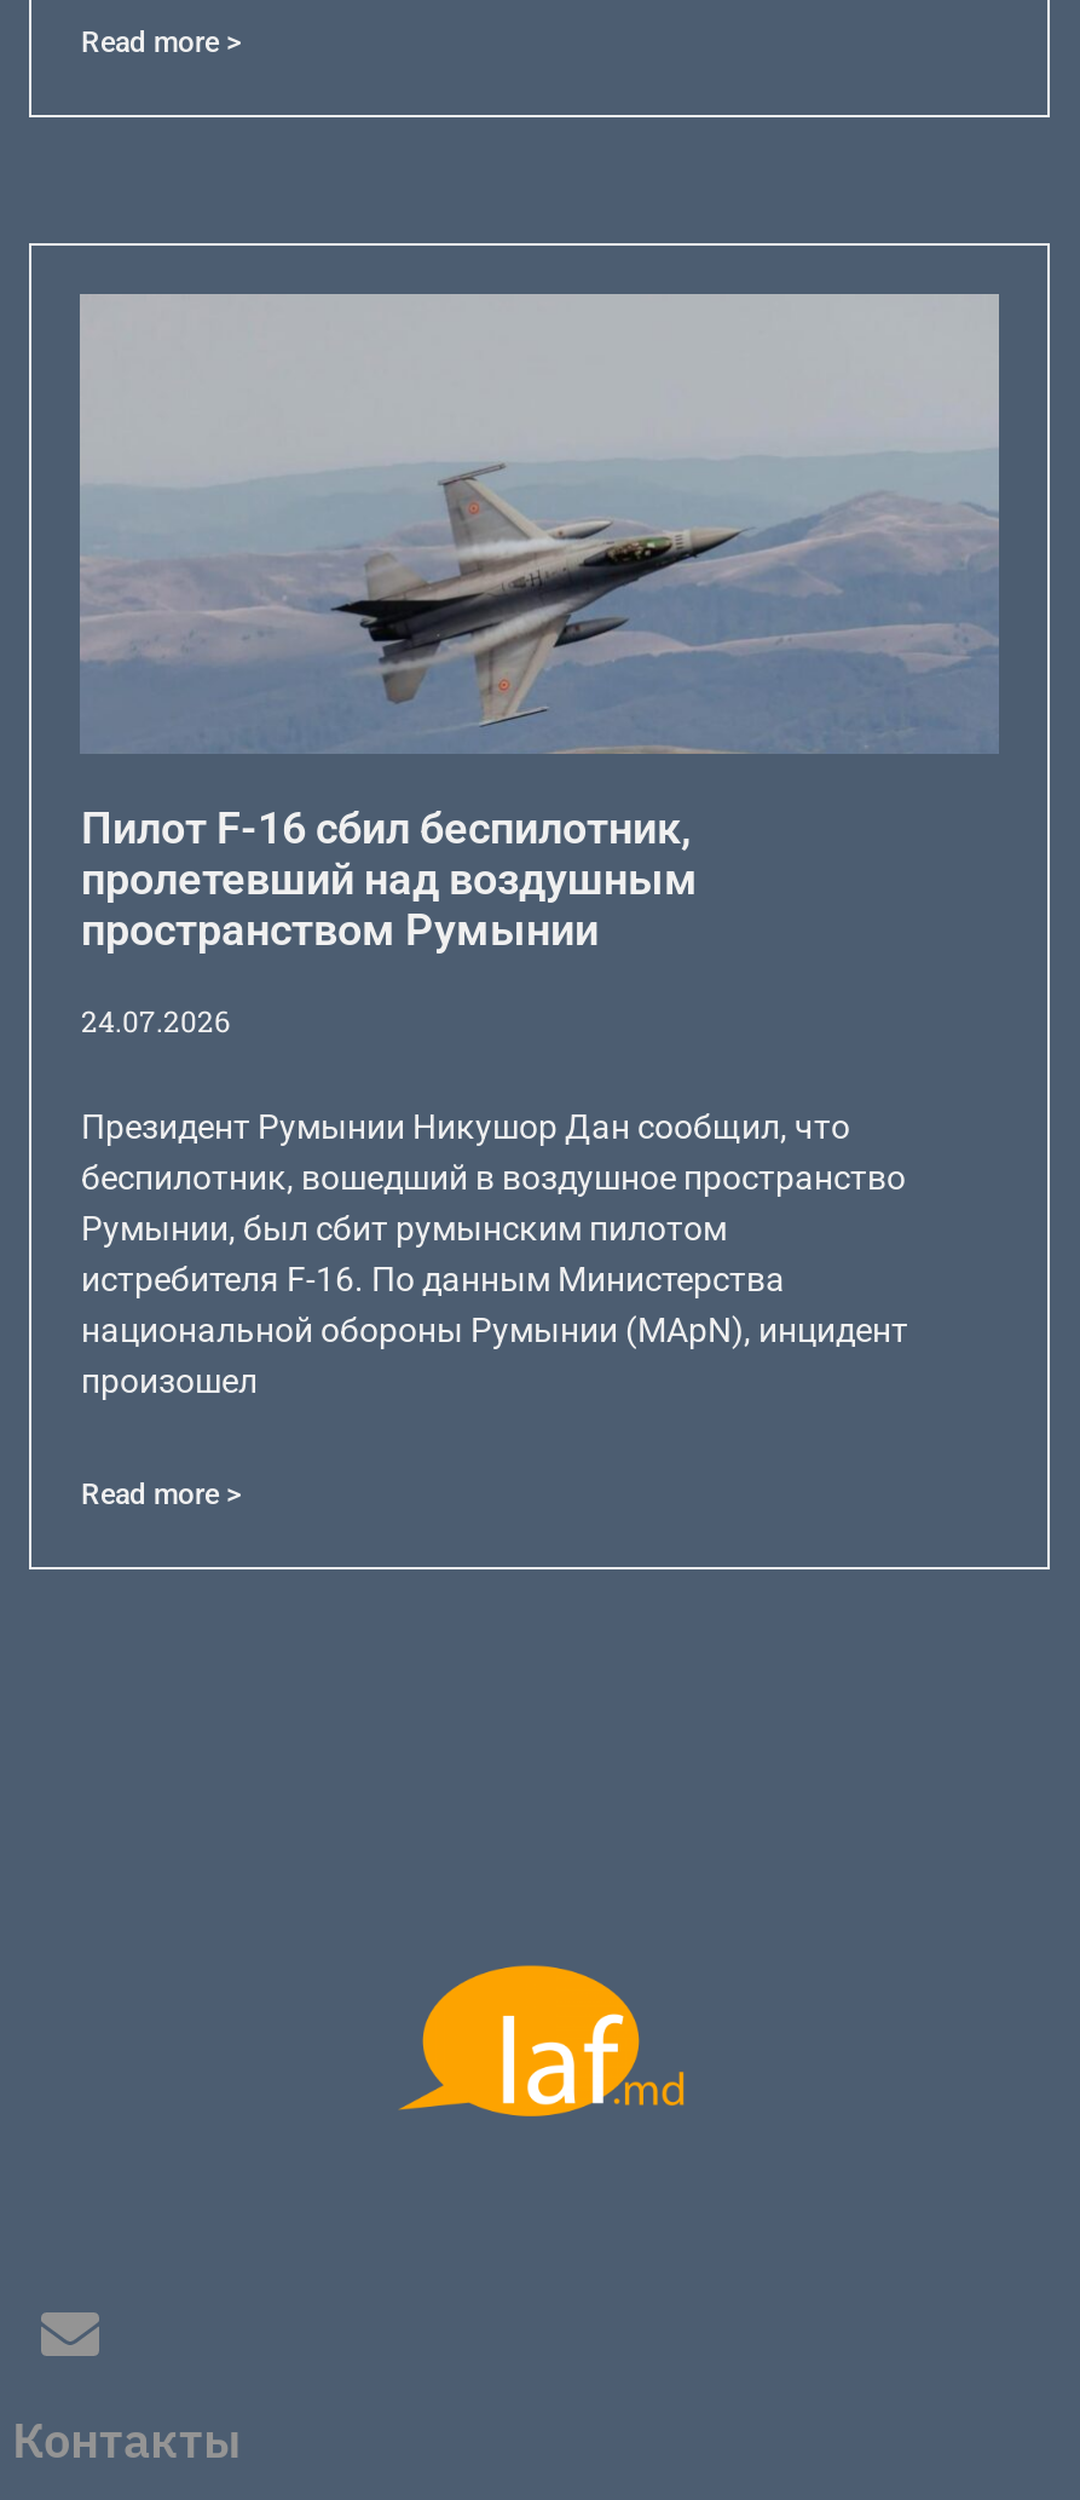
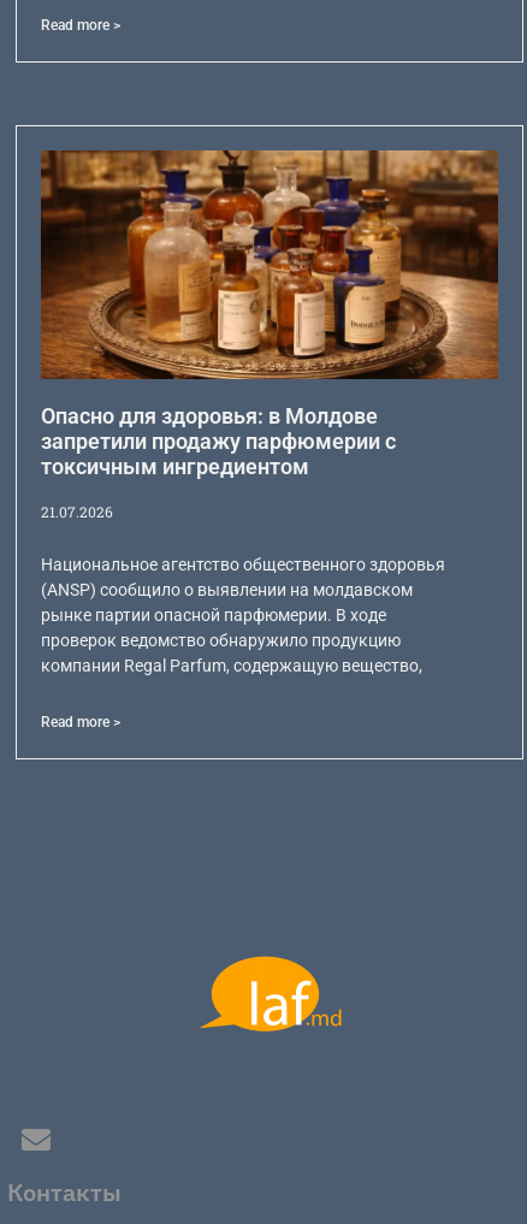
[77,294,1001,954] [image] | Пилот F-16 сбил беспилотник, | пролетевший над воздушным | пространством Румынии -> [40,149,499,479] [image] | Опасно для здоровья: в Молдове | запретили продажу парфюмерии с | токсичным ингредиентом
[81,1000,231,1038] 24.07.2026 -> [41,501,114,521] 21.07.2026
[81,1106,908,1399] Президент Румынии Никушор Дан сообщил, что | беспилотник, вошедший в воздушное пространство | Румынии, был сбит румынским пилотом | истребителя F-16. По данным Министерства | национальной обороны Румынии (MApN), инцидент | произошел -> [41,554,446,675] Национальное агентство общественного здоровья | (ANSP) сообщило о выявлении на молдавском | рынке партии опасной парфюмерии. В ходе | проверок ведомство обнаружило продукцию | компании Regal Parfum, содержащую вещество,

